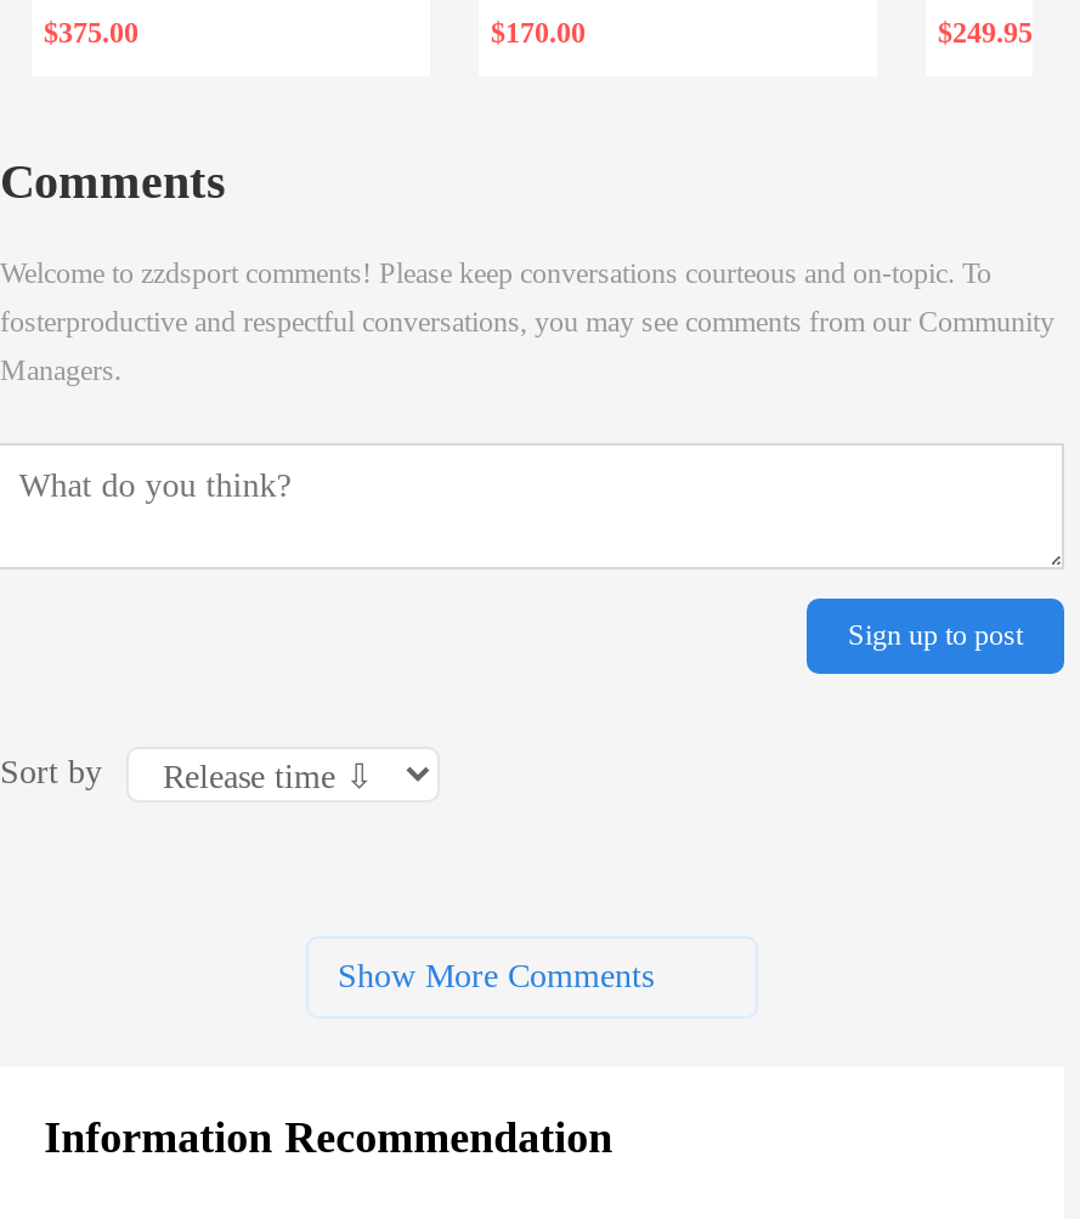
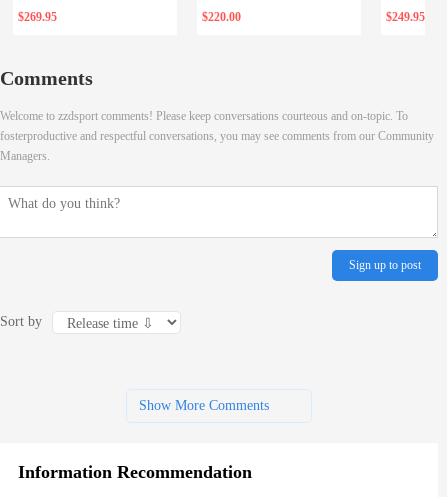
[44,16,138,50] $375.00 -> [18,10,57,24] $269.95
[491,16,586,50] $170.00 -> [202,10,241,24] $220.00

